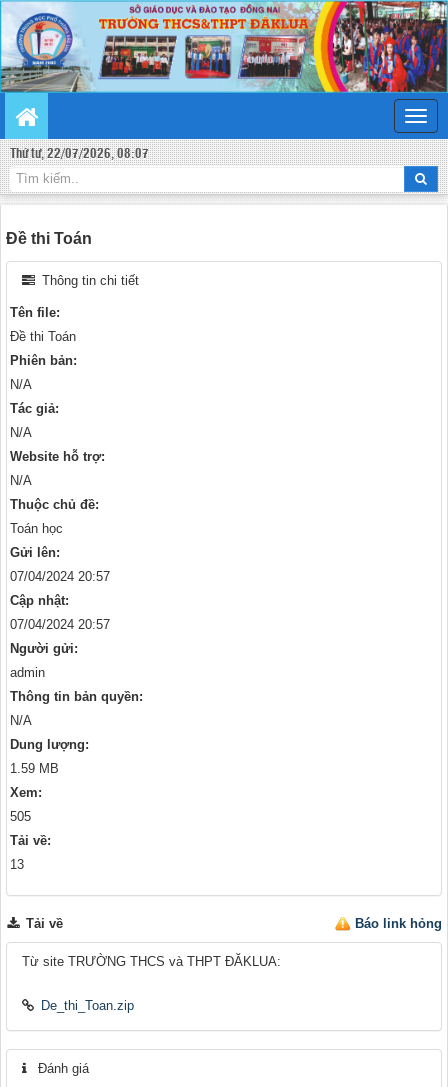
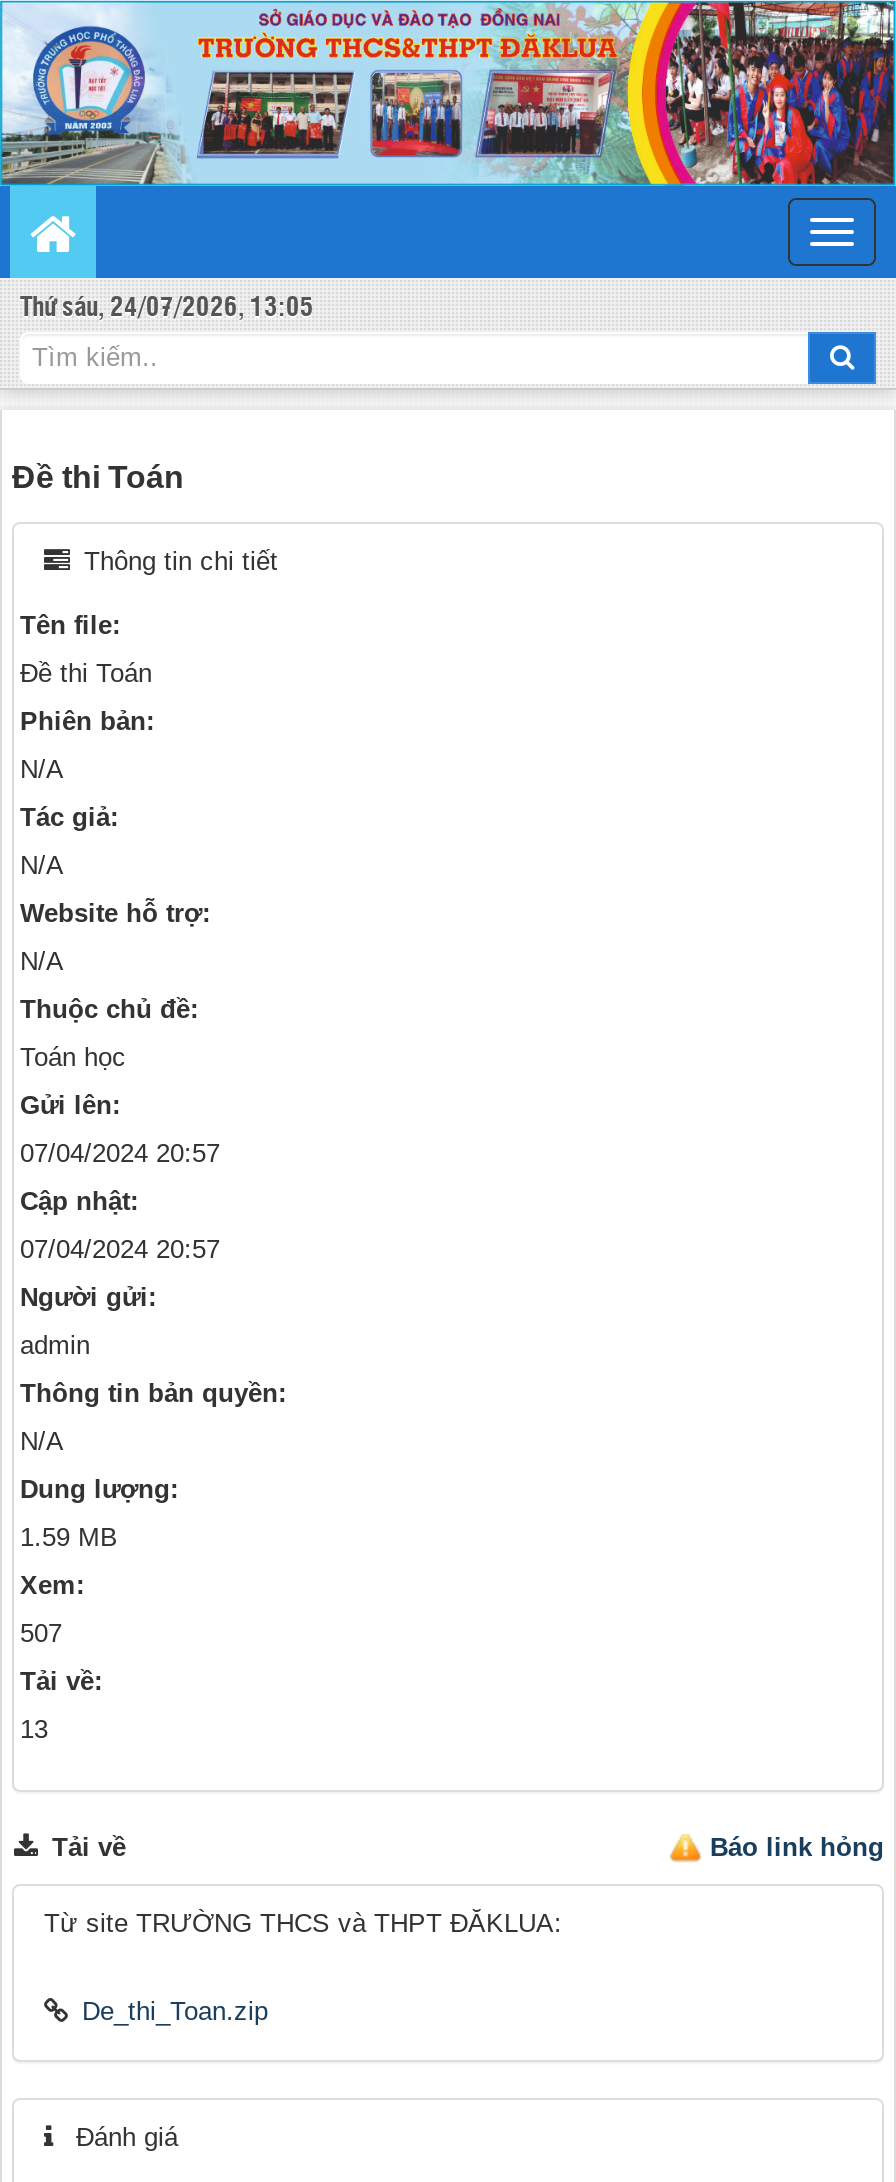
[10,148,149,161] Thứ tư, 22/07/2026, 08:07 -> [20,295,314,321] Thứ sáu, 24/07/2026, 13:05
[10,809,31,824] 505 -> [20,1617,62,1647] 507

